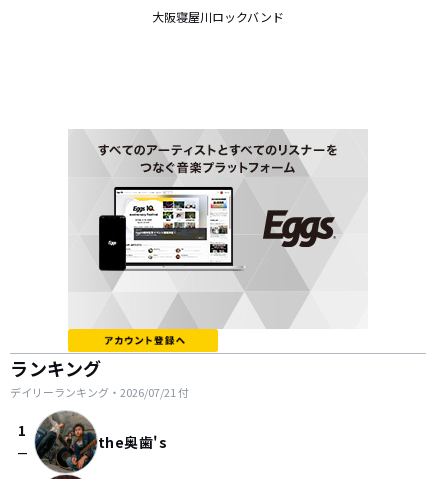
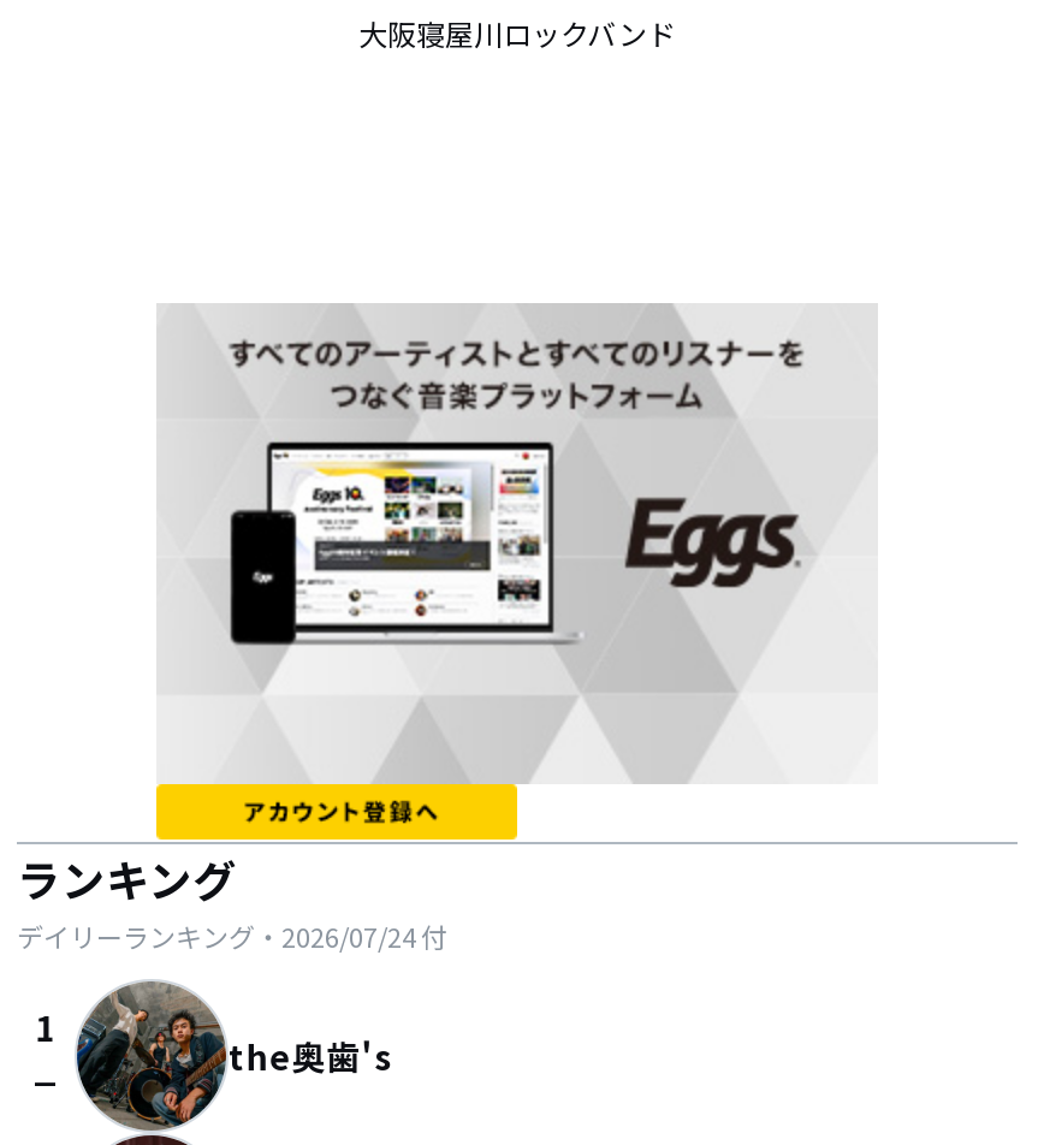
[10,384,189,400] デイリーランキング・2026/07/21付 -> [17,916,447,955] デイリーランキング・2026/07/24付

